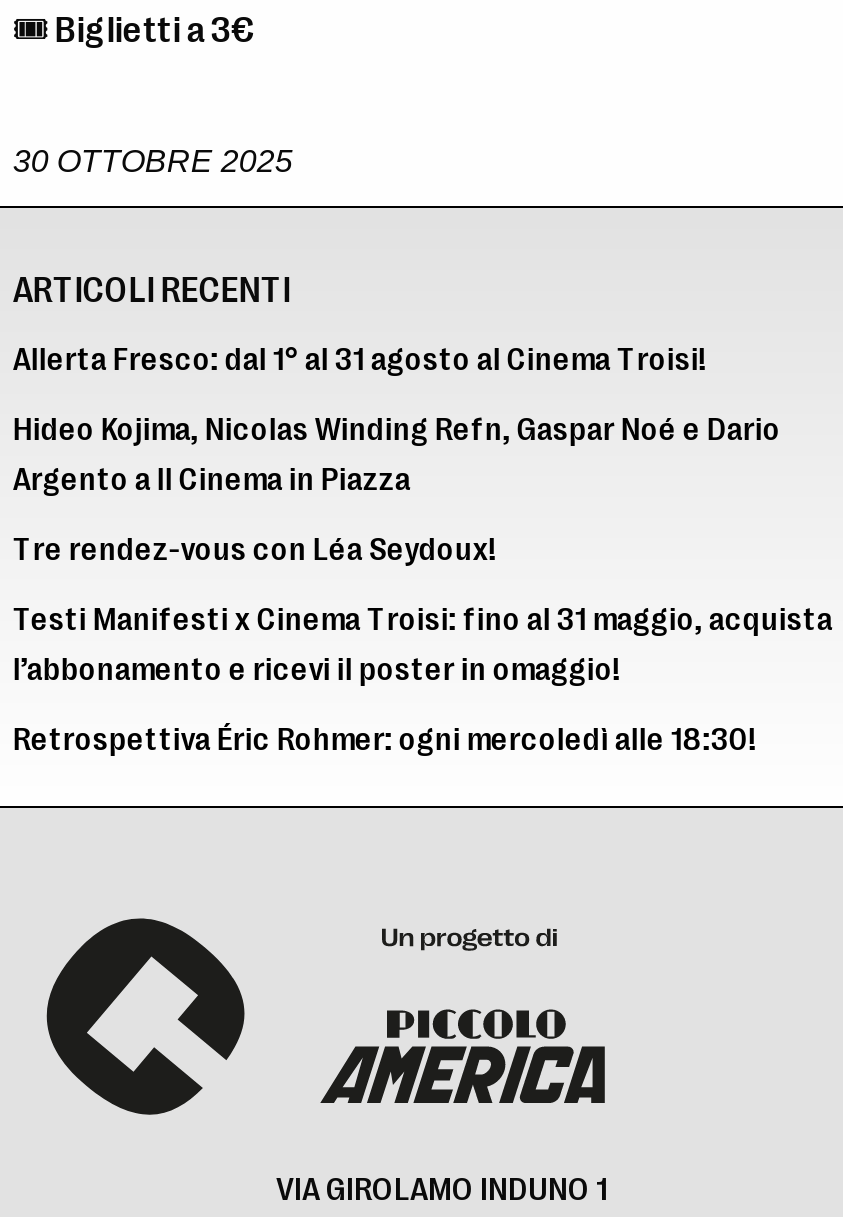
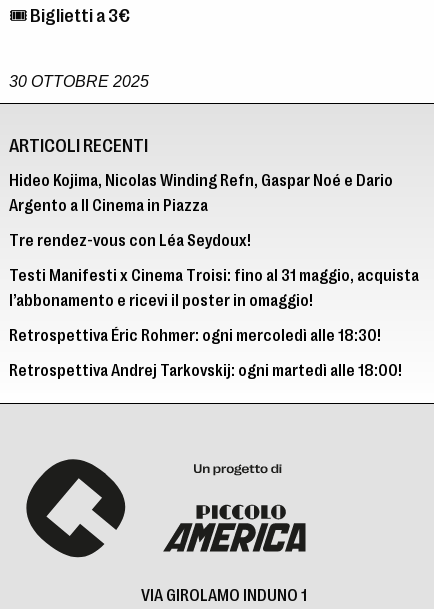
[13,343,707,379] Allerta Fresco: dal 1° al 31 agosto al Cinema Troisi! -> none
moved [13,413,833,759] -> [9,172,419,345]: Hideo Kojima, Nicolas Winding Refn, Gaspar Noé e Dario | Argento a Il Cinema in Piazza | Tre rendez-vous con Léa Seydoux! | Testi Manifesti x Cinema Troisi: fino al 31 maggio, acquista | l’abbonamento e ricevi il poster in omaggio! | Retrospettiva Éric Rohmer: ogni mercoledì alle 18:30!
none -> [9,362,402,380] Retrospettiva Andrej Tarkovskij: ogni martedì alle 18:00!

